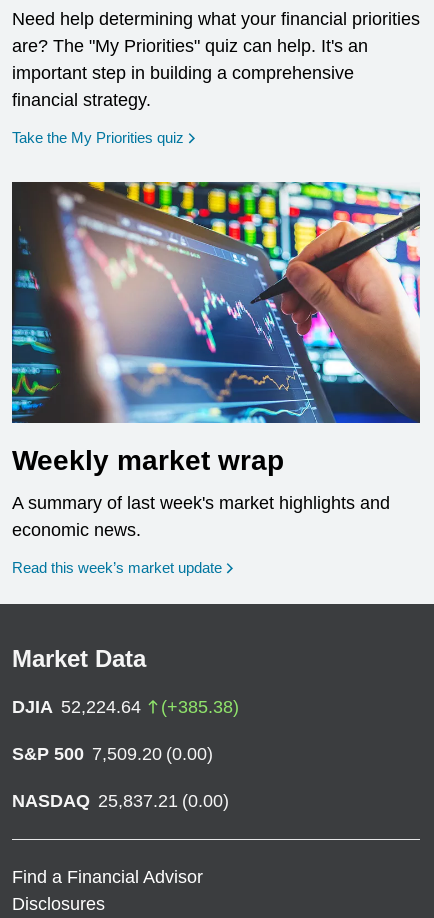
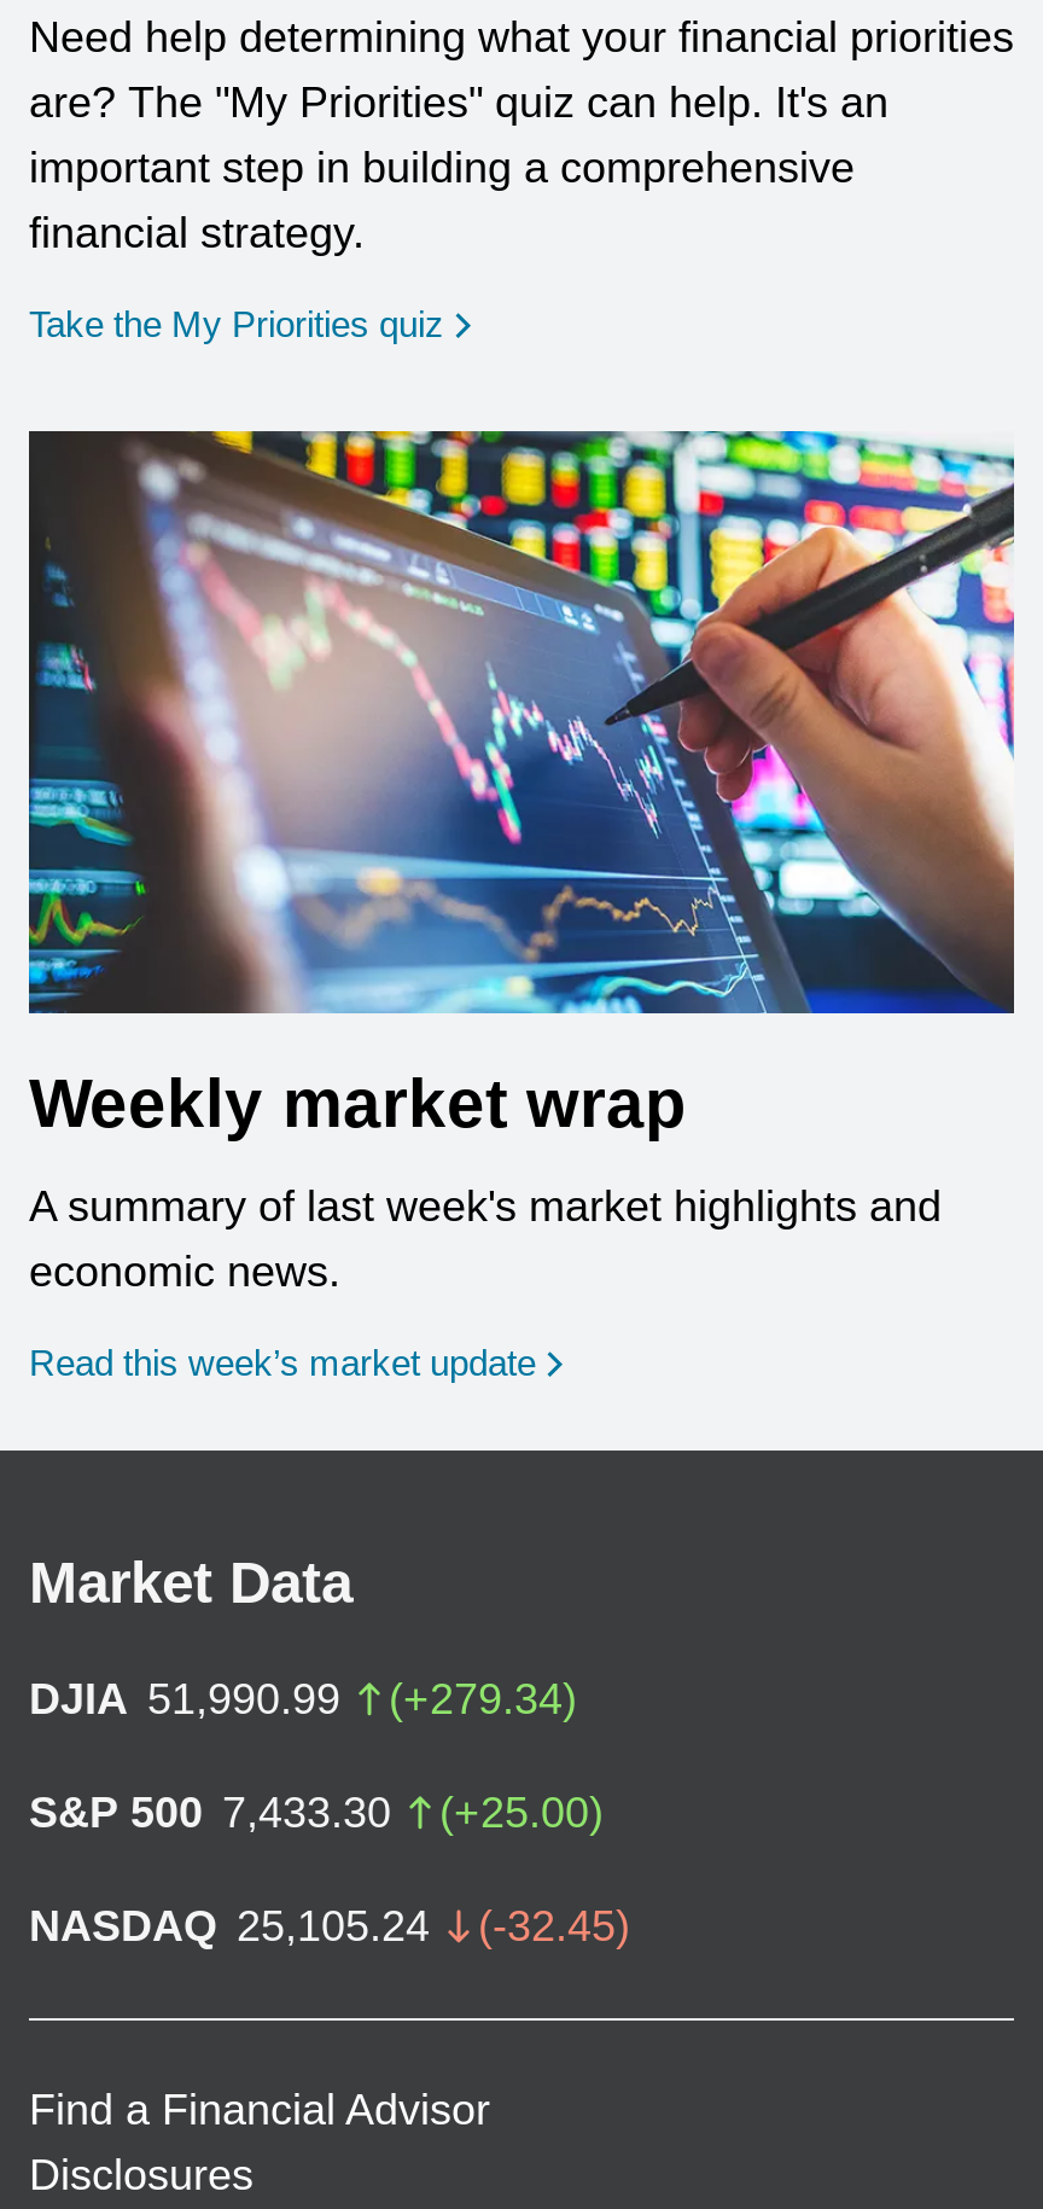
[12,697,239,717] DJIA 52,224.64 | (+385.38) -> [29,1675,577,1723] DJIA 51,990.99 | (+279.34)
[12,744,213,764] S&P 500 7,509.20 (0.00) -> [29,1788,604,1837] S&P 500 7,433.30 | (+25.00)
[12,791,229,811] NASDAQ 25,837.21 (0.00) -> [29,1902,630,1950] NASDAQ 25,105.24 | (-32.45)

